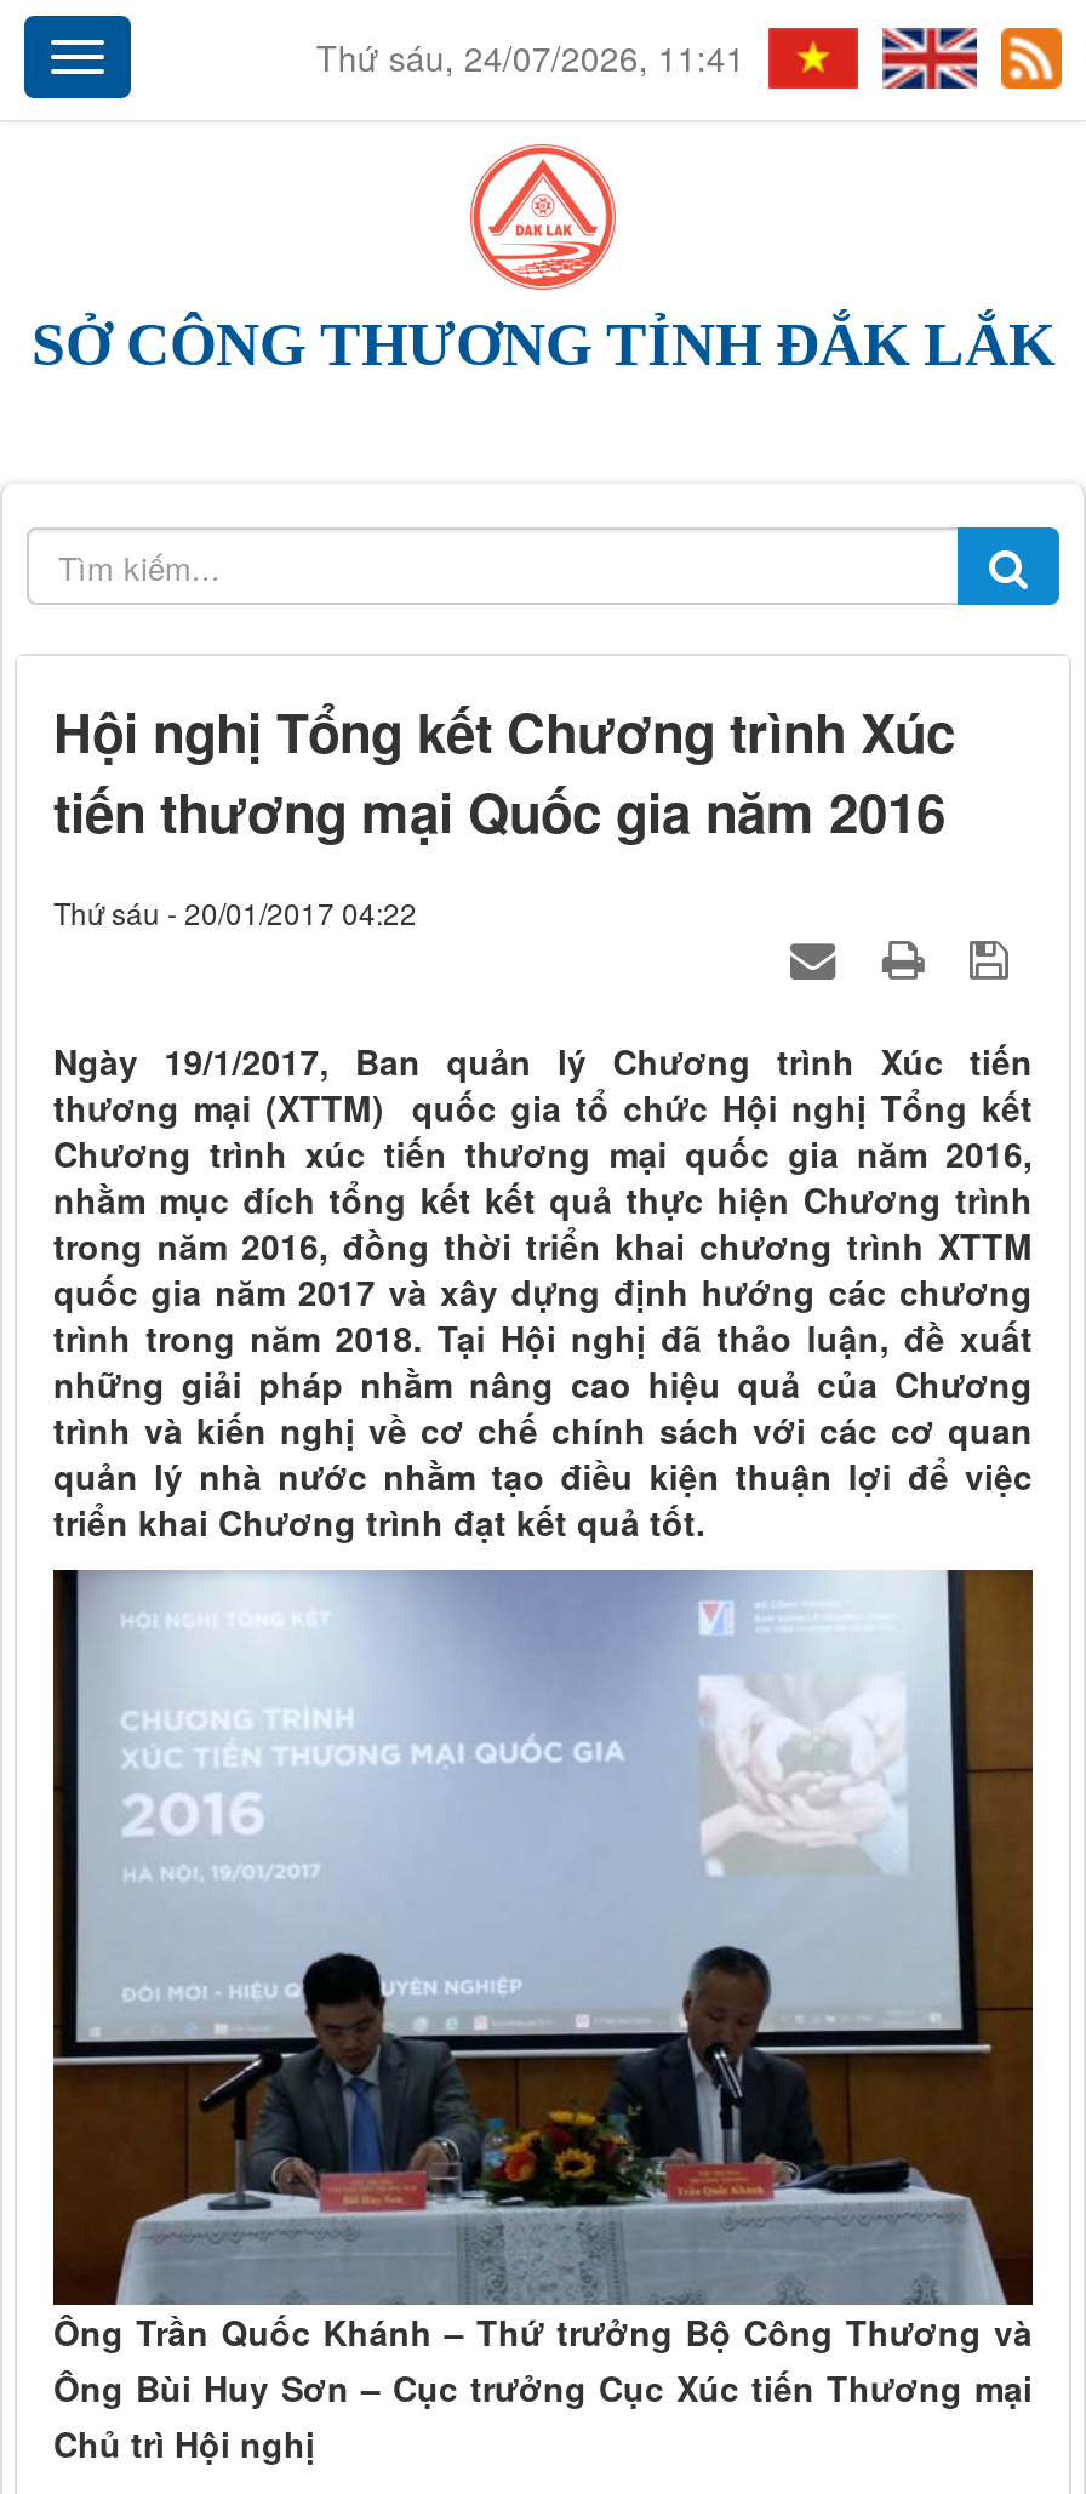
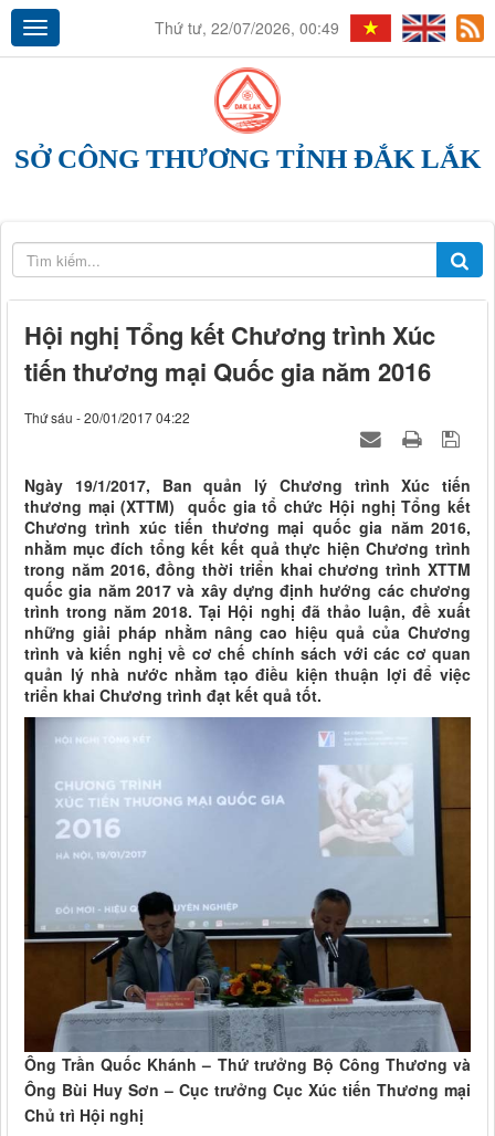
[316,33,745,82] Thứ sáu, 24/07/2026, 11:41 -> [155,17,340,39] Thứ tư, 22/07/2026, 00:49

